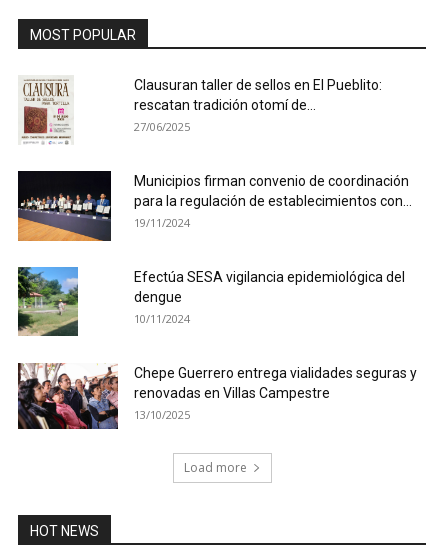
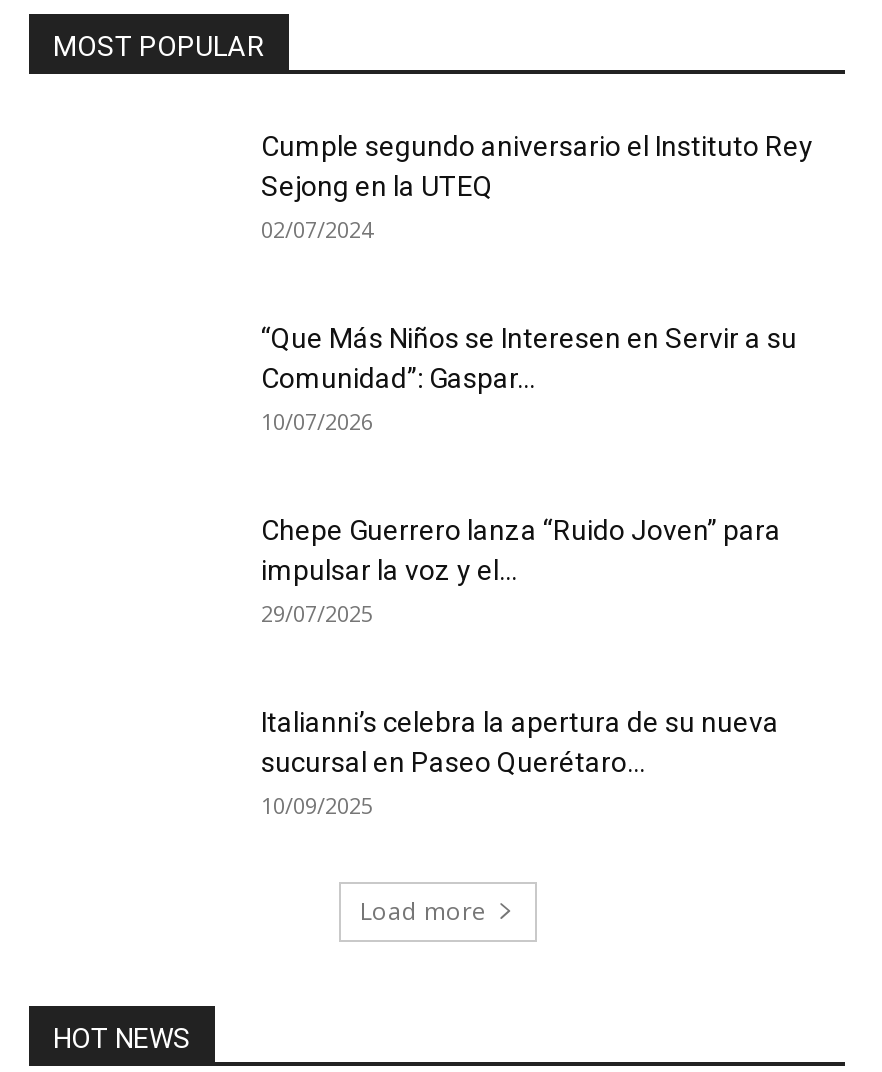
[20,77,73,145] [image] -> none
[134,77,382,134] Clausuran taller de sellos en El Pueblito: | rescatan tradición otomí de... | 27/06/2025 -> [261,130,813,244] Cumple segundo aniversario el Instituto Rey | Sejong en la UTEQ | 02/07/2024
[17,170,112,242] [image] -> none
[134,173,412,230] Municipios firman convenio de coordinación | para la regulación de establecimientos con... | 19/11/2024 -> [261,322,797,436] “Que Más Niños se Interesen en Servir a su | Comunidad”: Gaspar... | 10/07/2026
[17,266,79,337] [image] -> none
[134,269,405,326] Efectúa SESA vigilancia epidemiológica del | dengue | 10/11/2024 -> [261,514,781,628] Chepe Guerrero lanza “Ruido Joven” para | impulsar la voz y el... | 29/07/2025
[17,362,119,430] [image] -> none
[134,365,417,422] Chepe Guerrero entrega vialidades seguras y | renovadas en Villas Campestre | 13/10/2025 -> [261,706,779,820] Italianni’s celebra la apertura de su nueva | sucursal en Paseo Querétaro... | 10/09/2025

